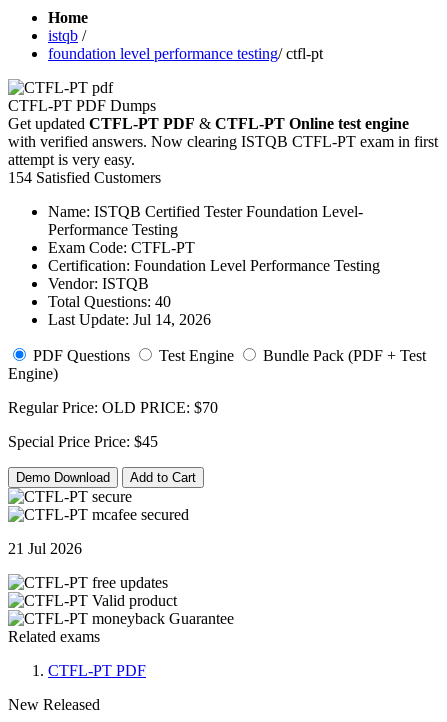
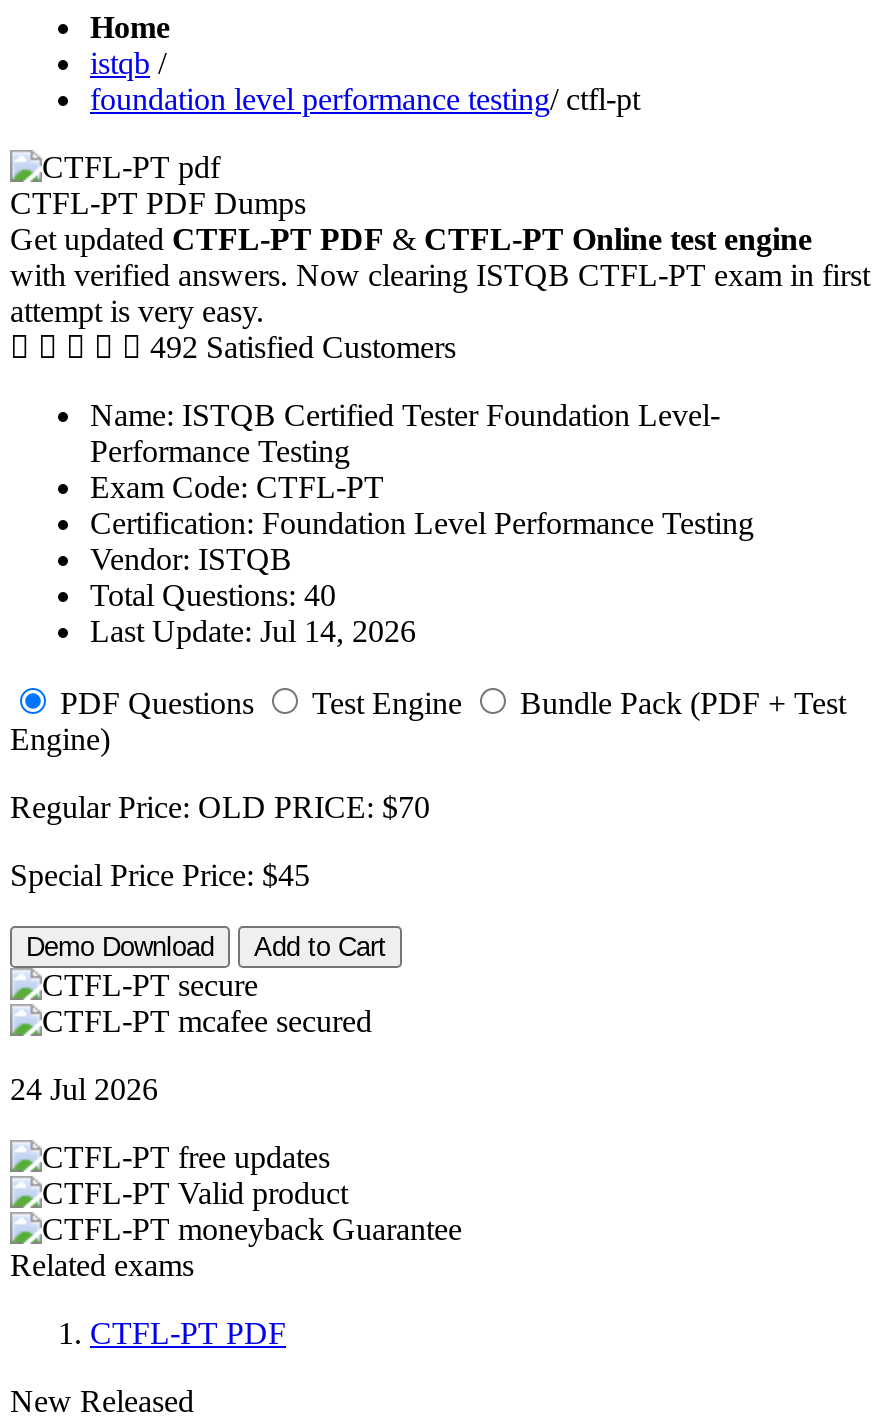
[8,169,161,186] 154 Satisfied Customers -> [150,330,456,364] 492 Satisfied Customers
[8,540,82,557] 21 Jul 2026 -> [10,1072,158,1106] 24 Jul 2026

